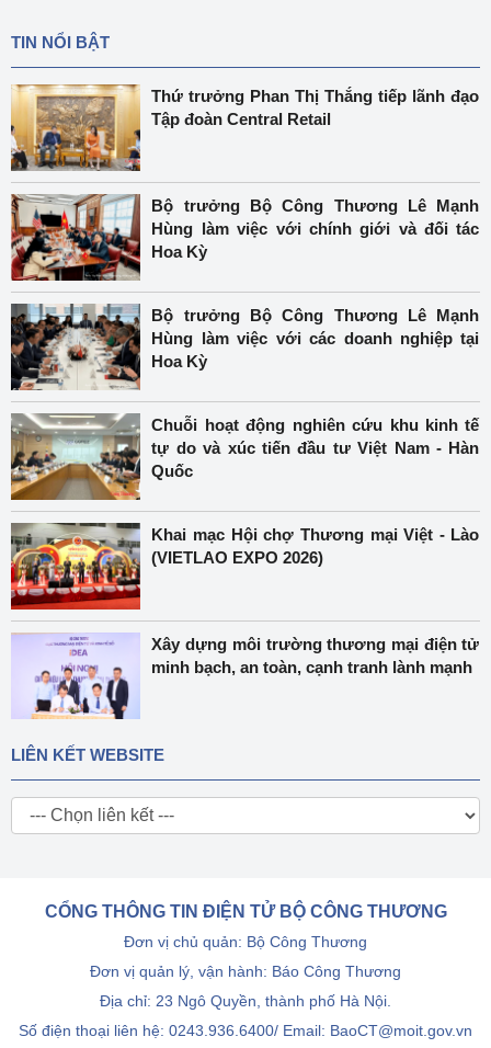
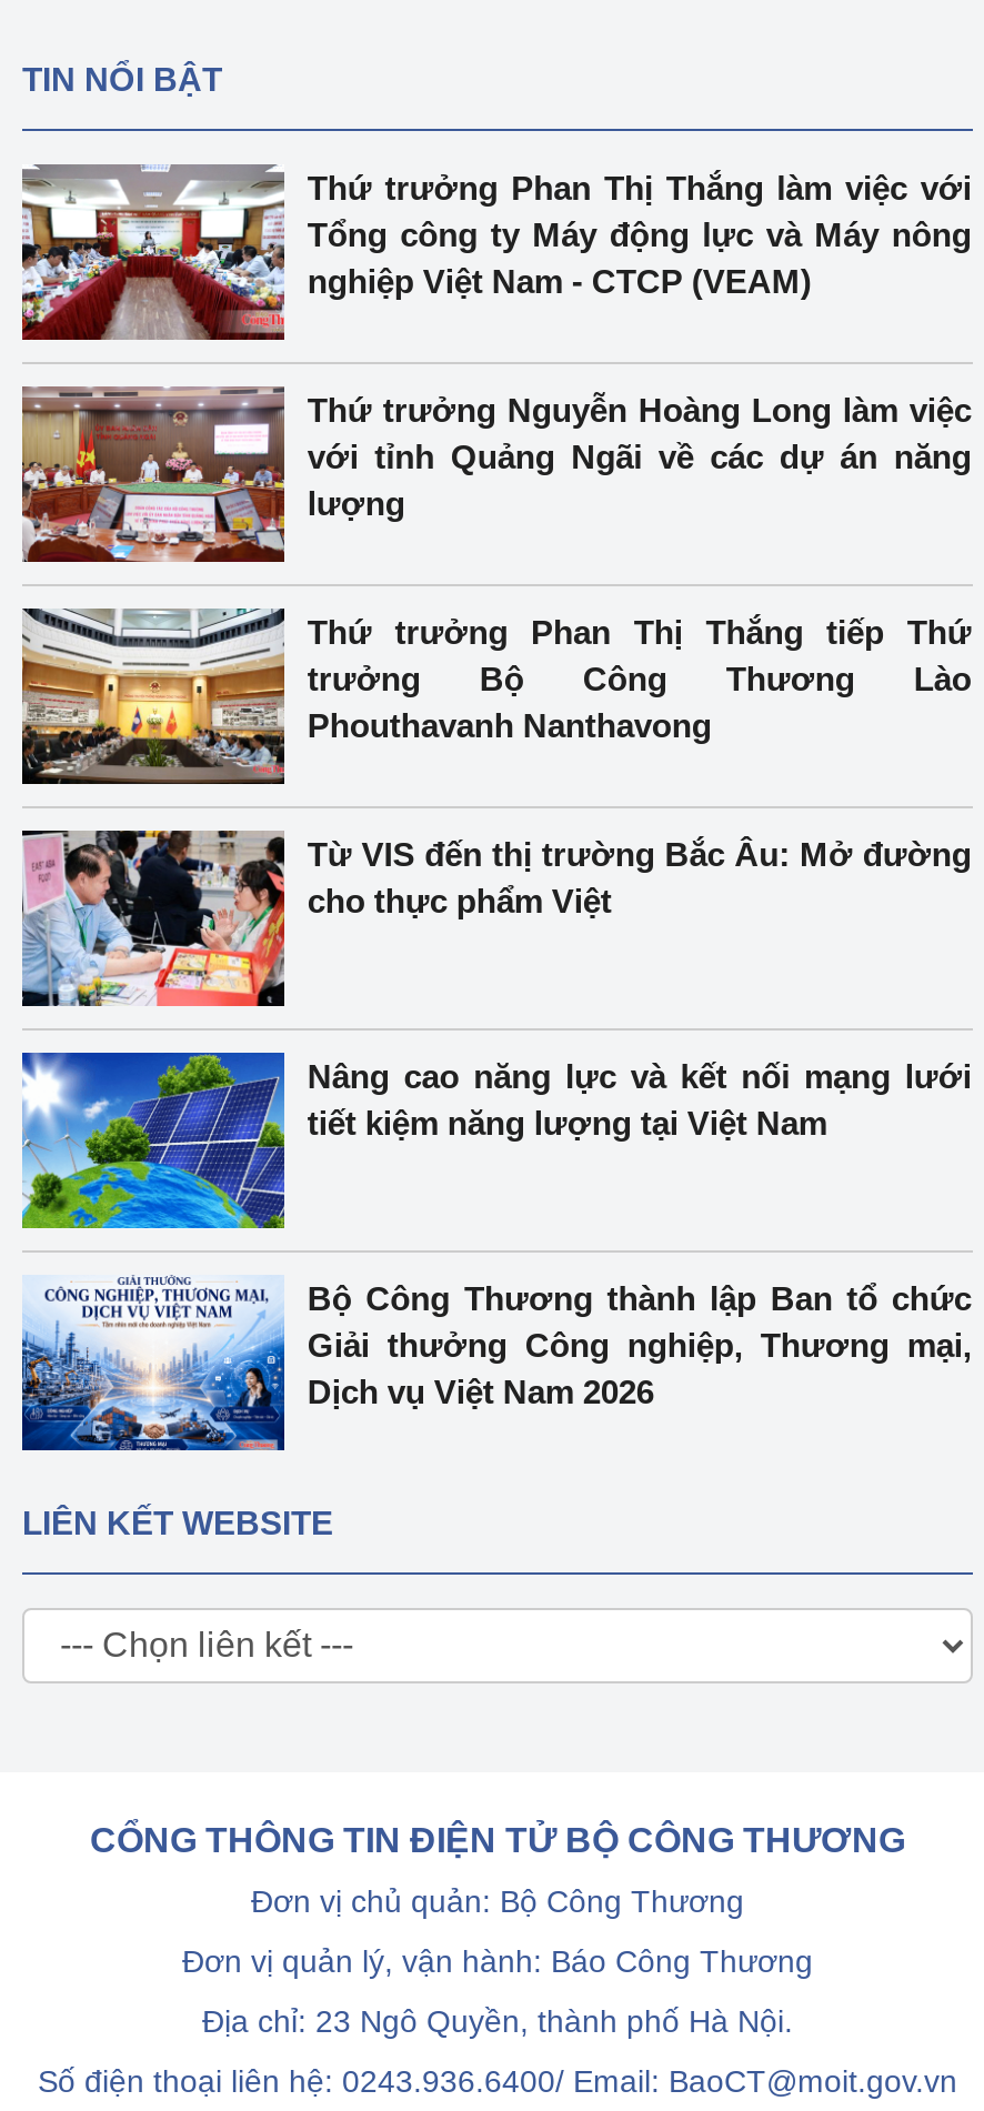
[11,83,479,172] [image] | Thứ trưởng Phan Thị Thắng tiếp lãnh đạo | Tập đoàn Central Retail -> [20,164,972,342] [image] | Thứ trưởng Phan Thị Thắng làm việc với | Tổng công ty Máy động lực và Máy nông | nghiệp Việt Nam - CTCP (VEAM)
[11,194,479,282] [image] | Bộ trưởng Bộ Công Thương Lê Mạnh | Hùng làm việc với chính giới và đối tác | Hoa Kỳ -> [22,386,972,564] [image] | Thứ trưởng Nguyễn Hoàng Long làm việc | với tỉnh Quảng Ngãi về các dự án năng | lượng
[10,304,479,391] [image] | Bộ trưởng Bộ Công Thương Lê Mạnh | Hùng làm việc với các doanh nghiệp tại | Hoa Kỳ -> [20,609,972,786] [image] | Thứ trưởng Phan Thị Thắng tiếp Thứ | trưởng Bộ Công Thương Lào | Phouthavanh Nanthavong
[10,413,479,501] [image] | Chuỗi hoạt động nghiên cứu khu kinh tế | tự do và xúc tiến đầu tư Việt Nam - Hàn | Quốc -> [20,828,972,1008] [image] | Từ VIS đến thị trường Bắc Âu: Mở đường | cho thực phẩm Việt
[10,522,479,611] [image] | Khai mạc Hội chợ Thương mại Việt - Lào | (VIETLAO EXPO 2026) -> [20,1051,972,1230] [image] | Nâng cao năng lực và kết nối mạng lưới | tiết kiệm năng lượng tại Việt Nam
[11,633,479,720] [image] | Xây dựng môi trường thương mại điện tử | minh bạch, an toàn, cạnh tranh lành mạnh -> [20,1275,972,1452] [image] | Bộ Công Thương thành lập Ban tổ chức | Giải thưởng Công nghiệp, Thương mại, | Dịch vụ Việt Nam 2026

